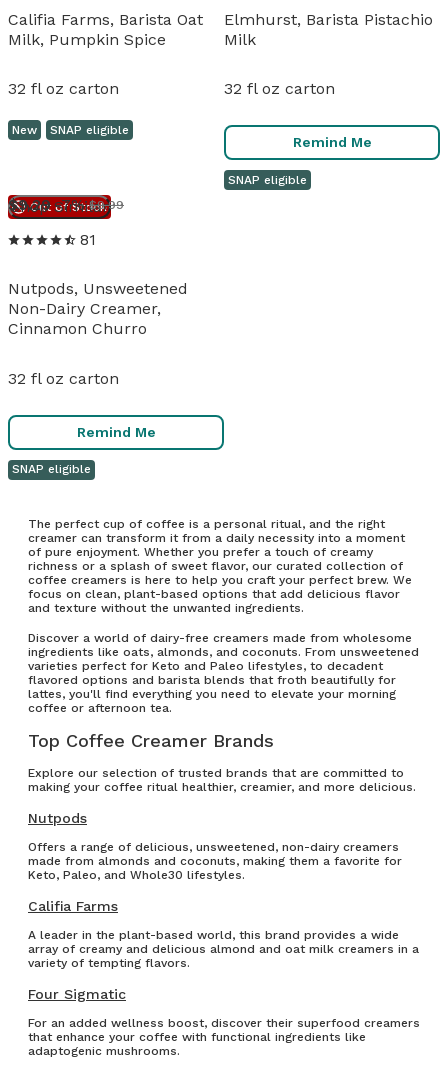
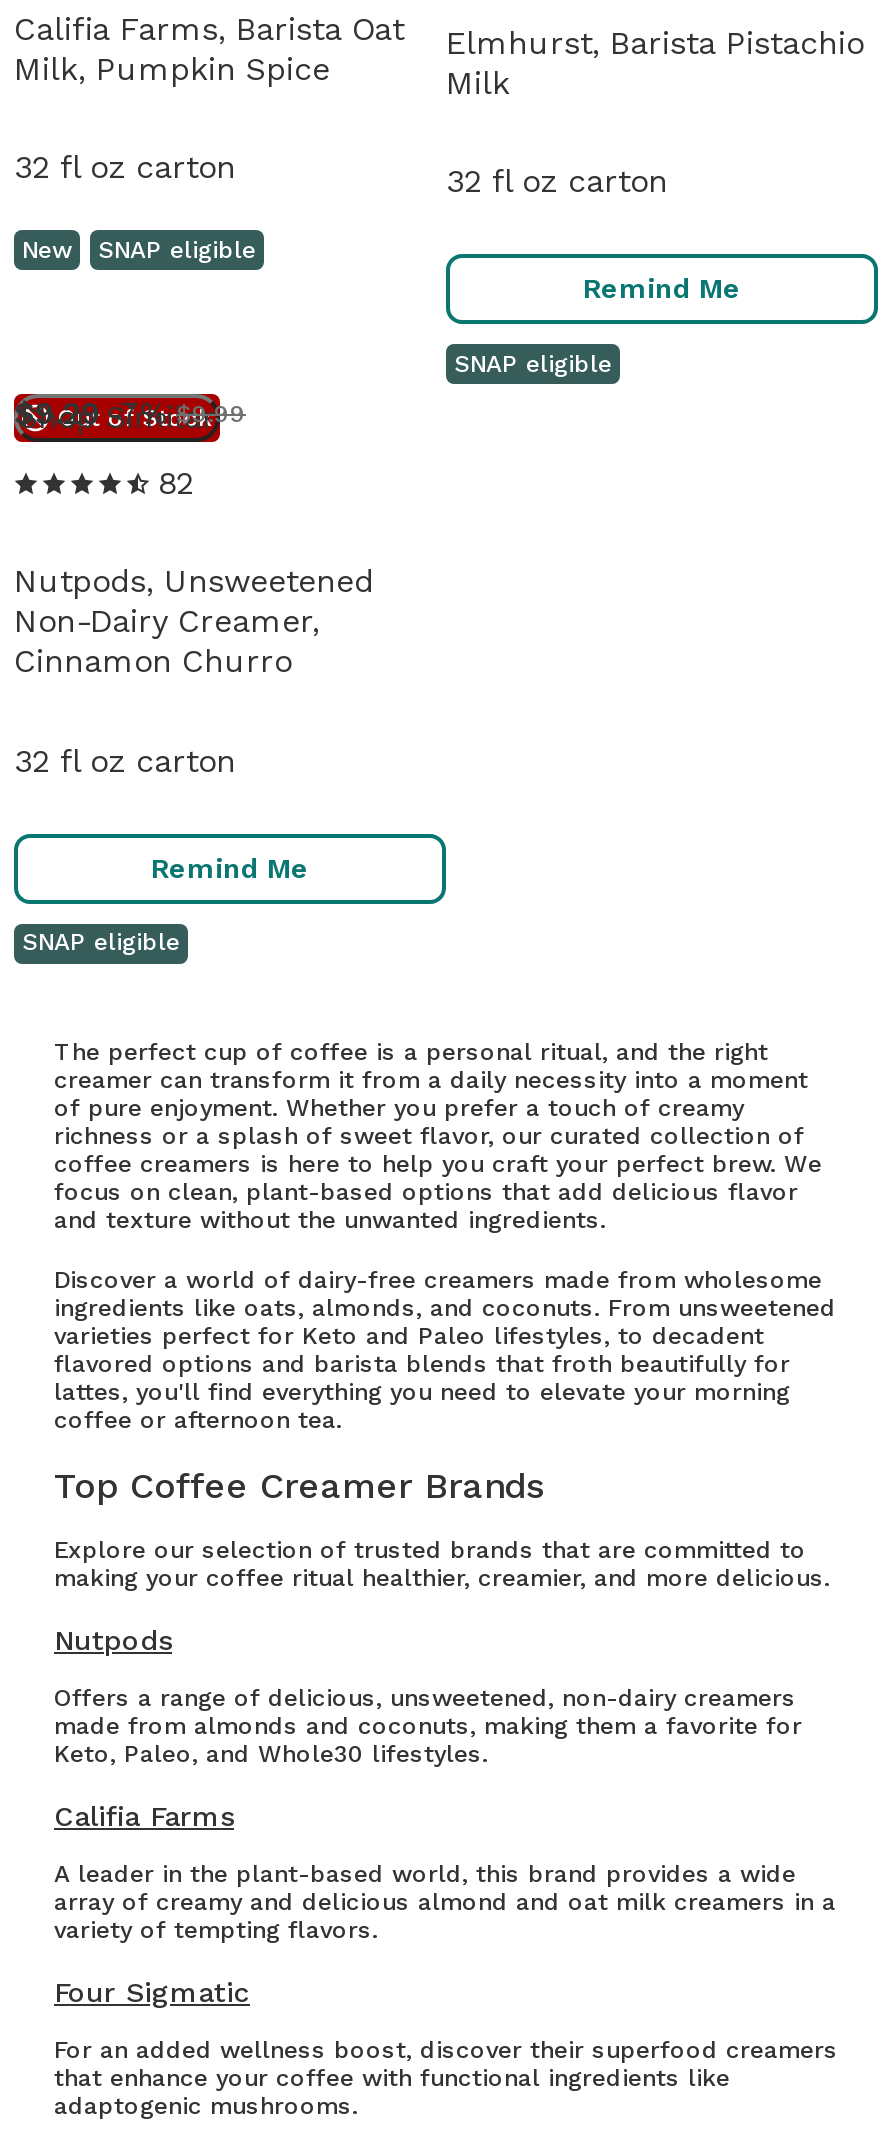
[80,230,96,249] 81 -> [158,464,194,502] 82

